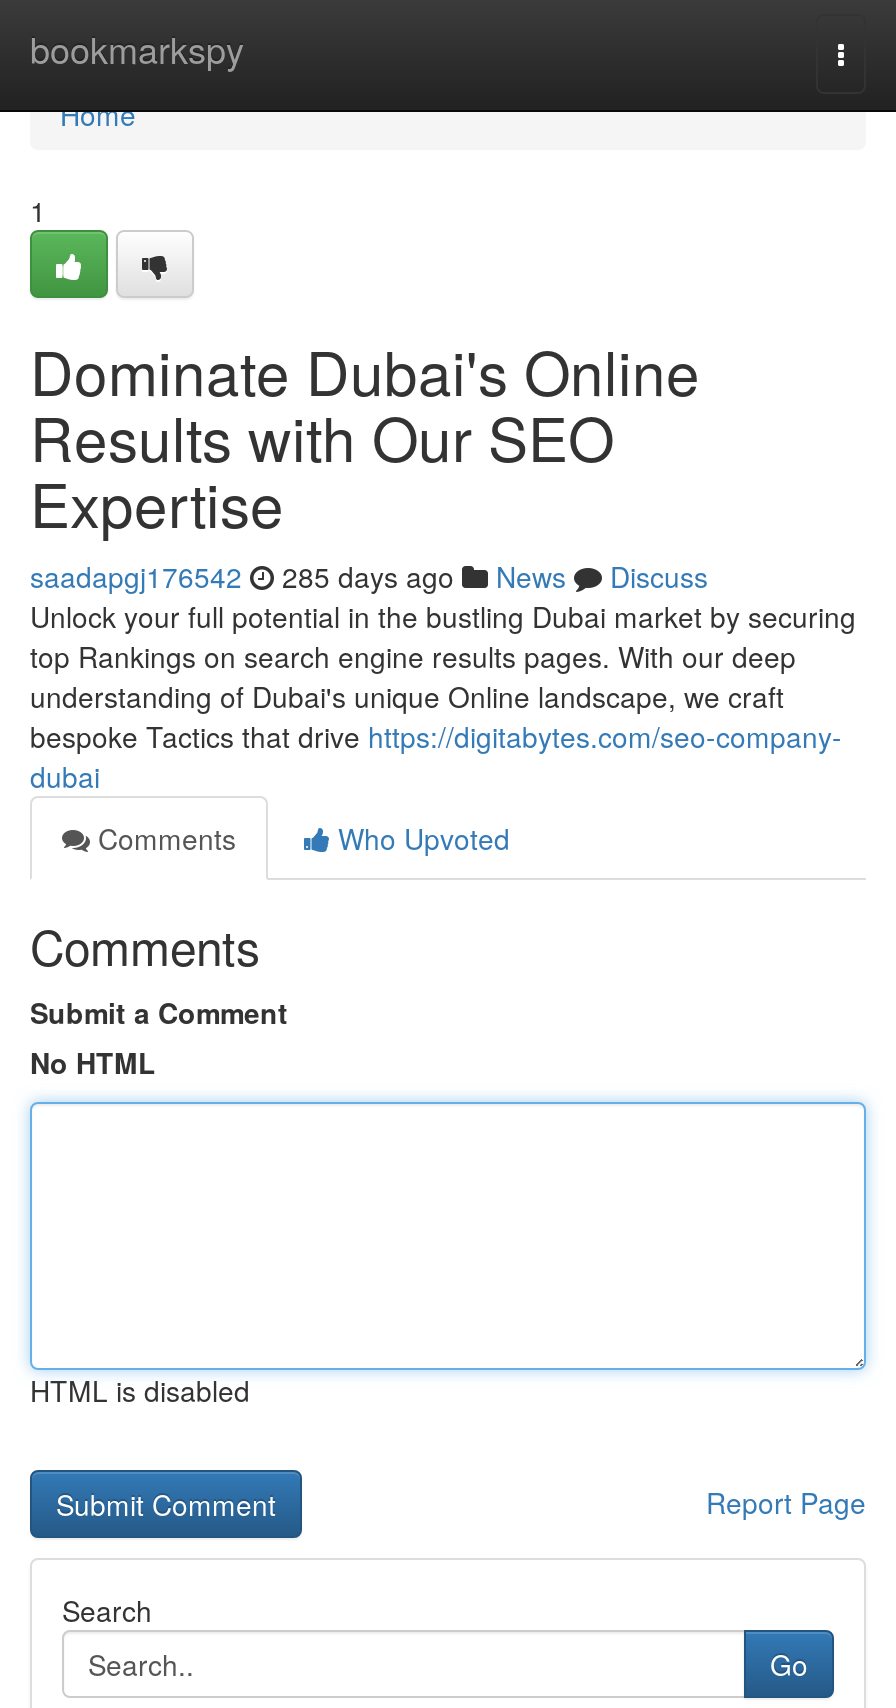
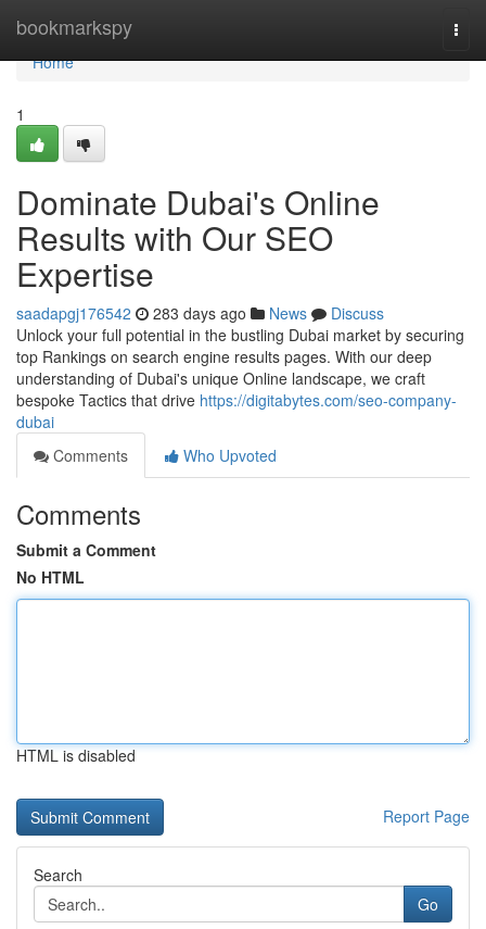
[30,556,708,596] saadapgj176542 285 days ago News Discuss -> [16,302,384,324] saadapgj176542 283 days ago News Discuss

